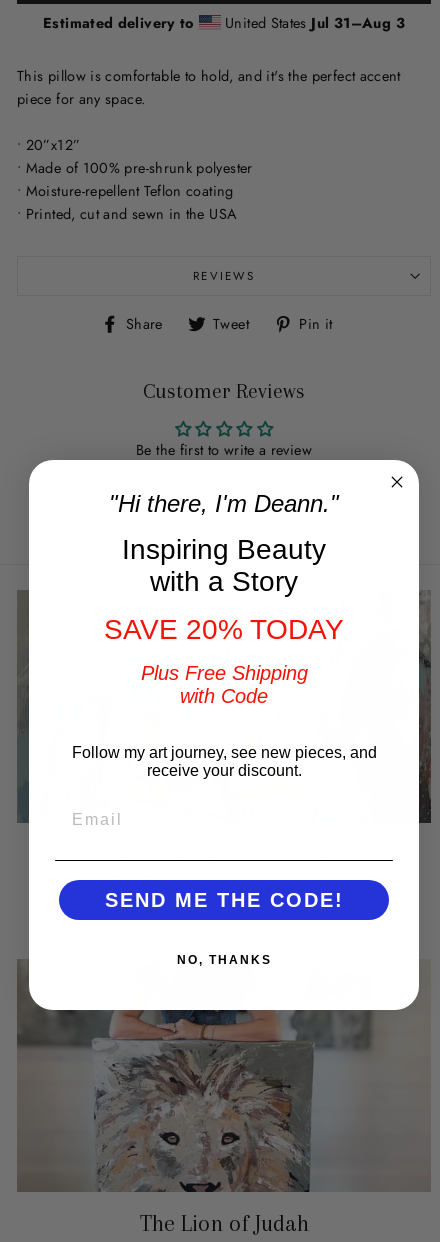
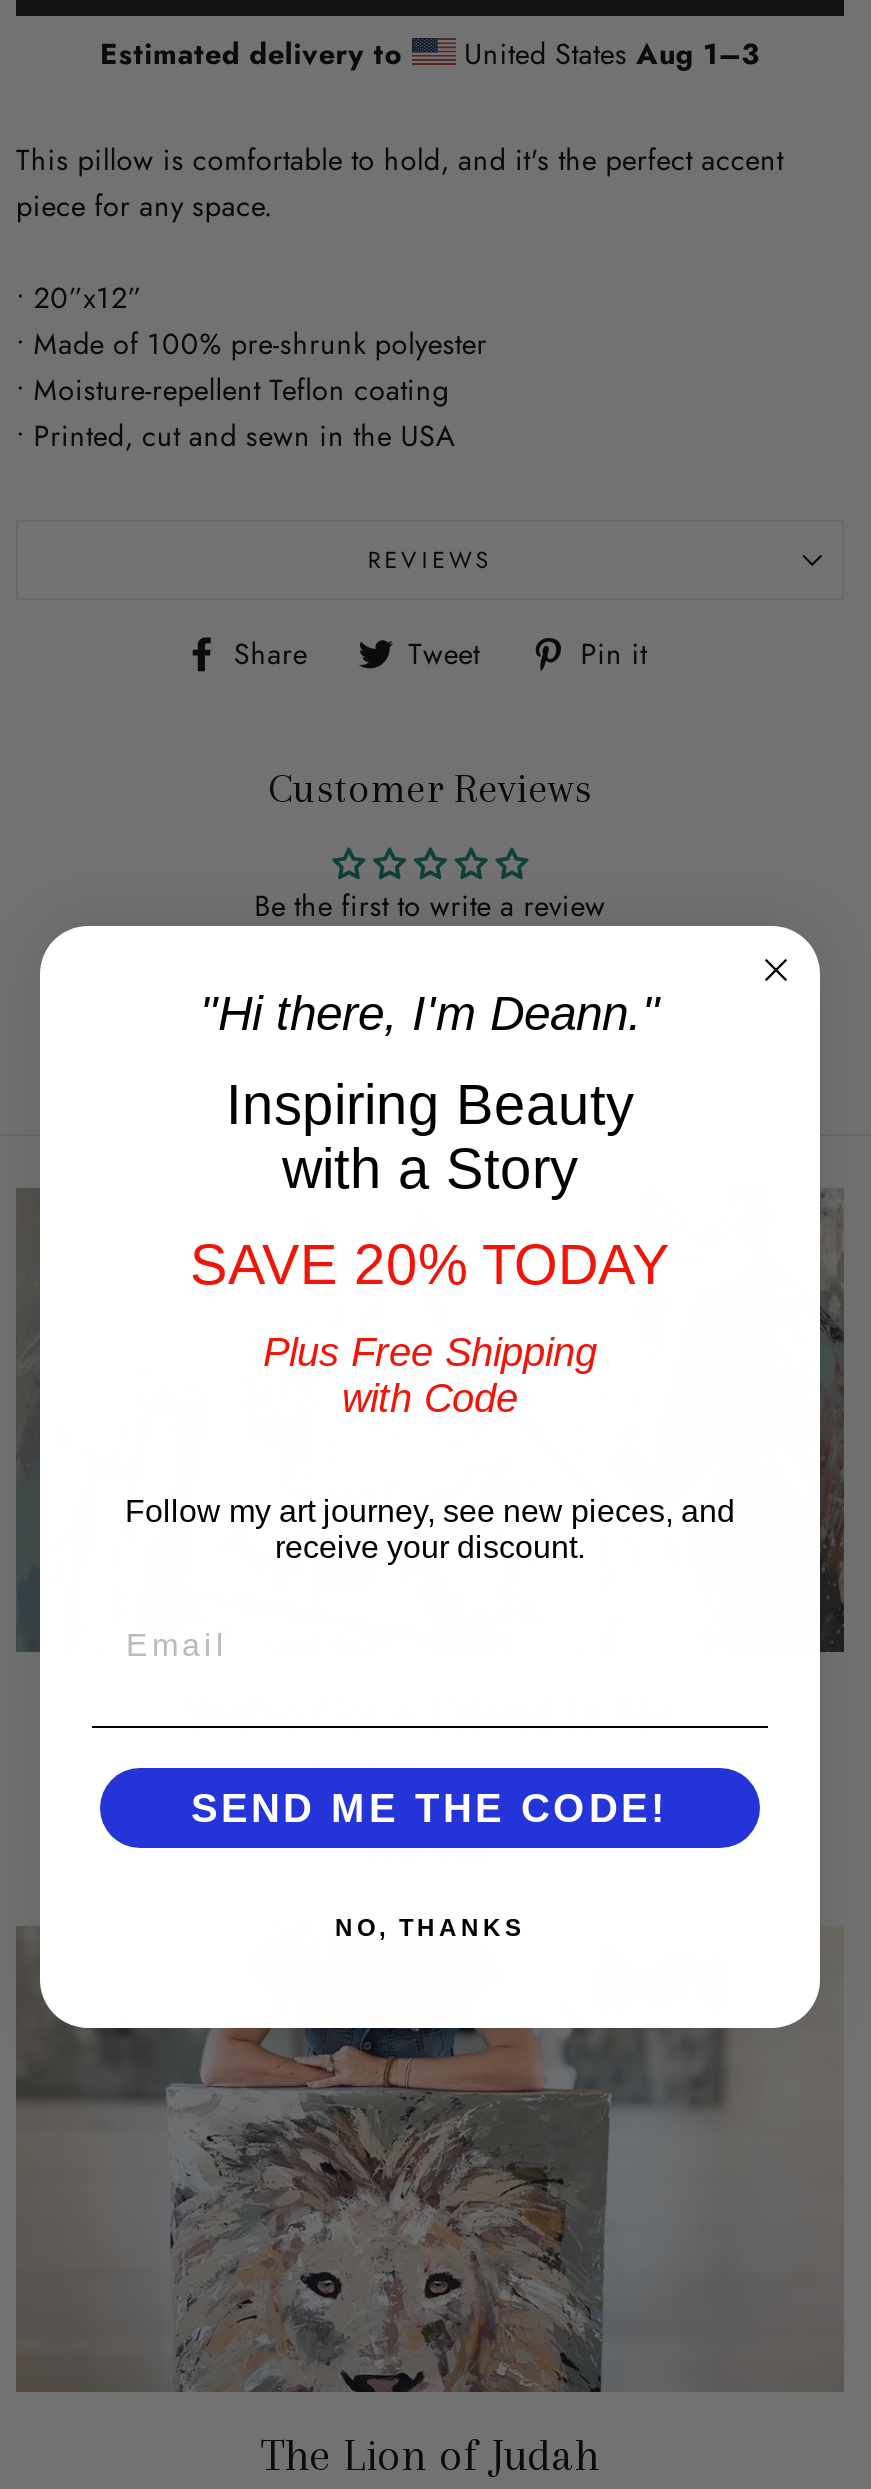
[221,13,405,33] United States Jul 31–Aug 3 -> [455,33,760,73] United States Aug 1–3

